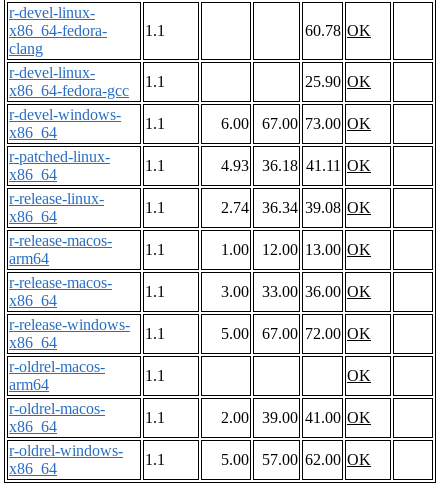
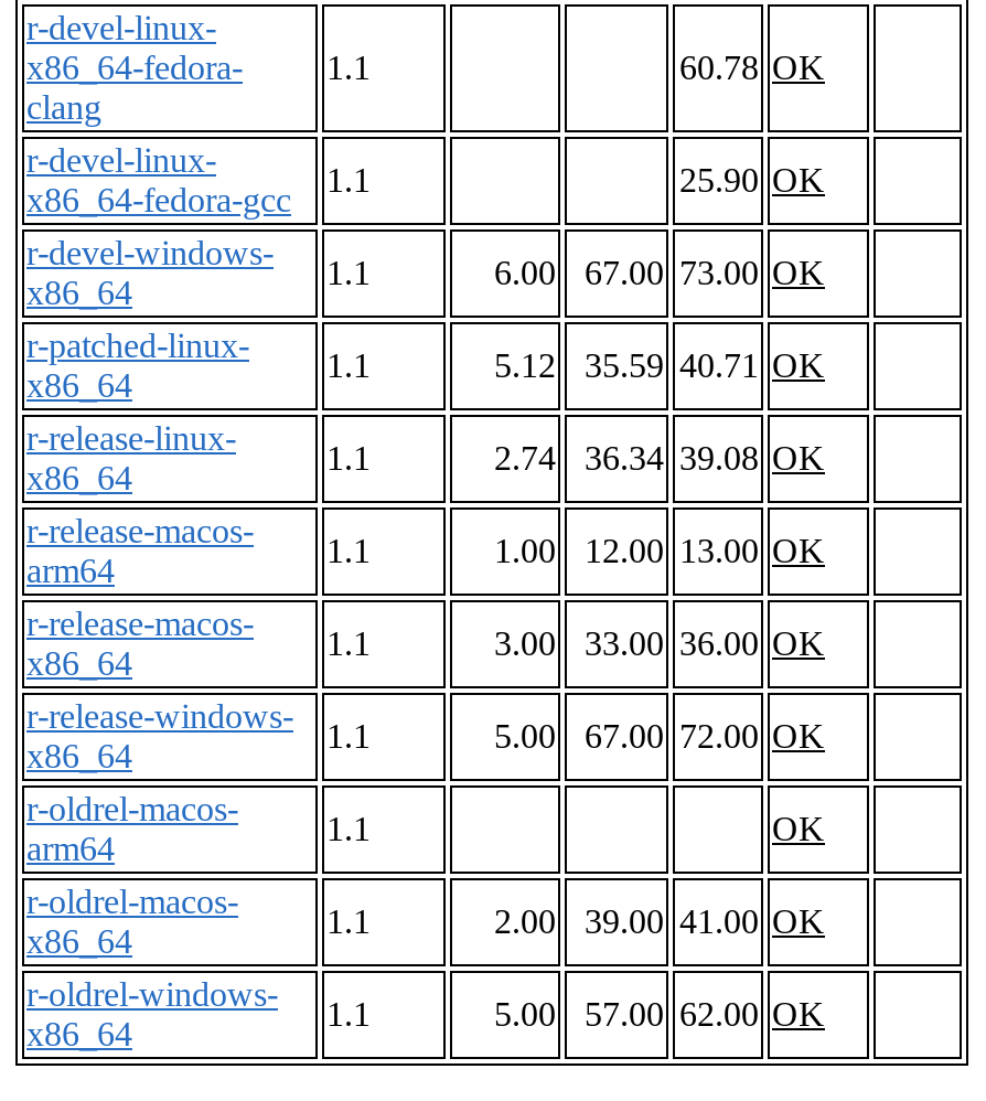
[221,157,249,174] 4.93 -> [494,347,556,385] 5.12
[262,157,371,174] 36.18 41.11 OK -> [585,347,825,385] 35.59 40.71 OK

